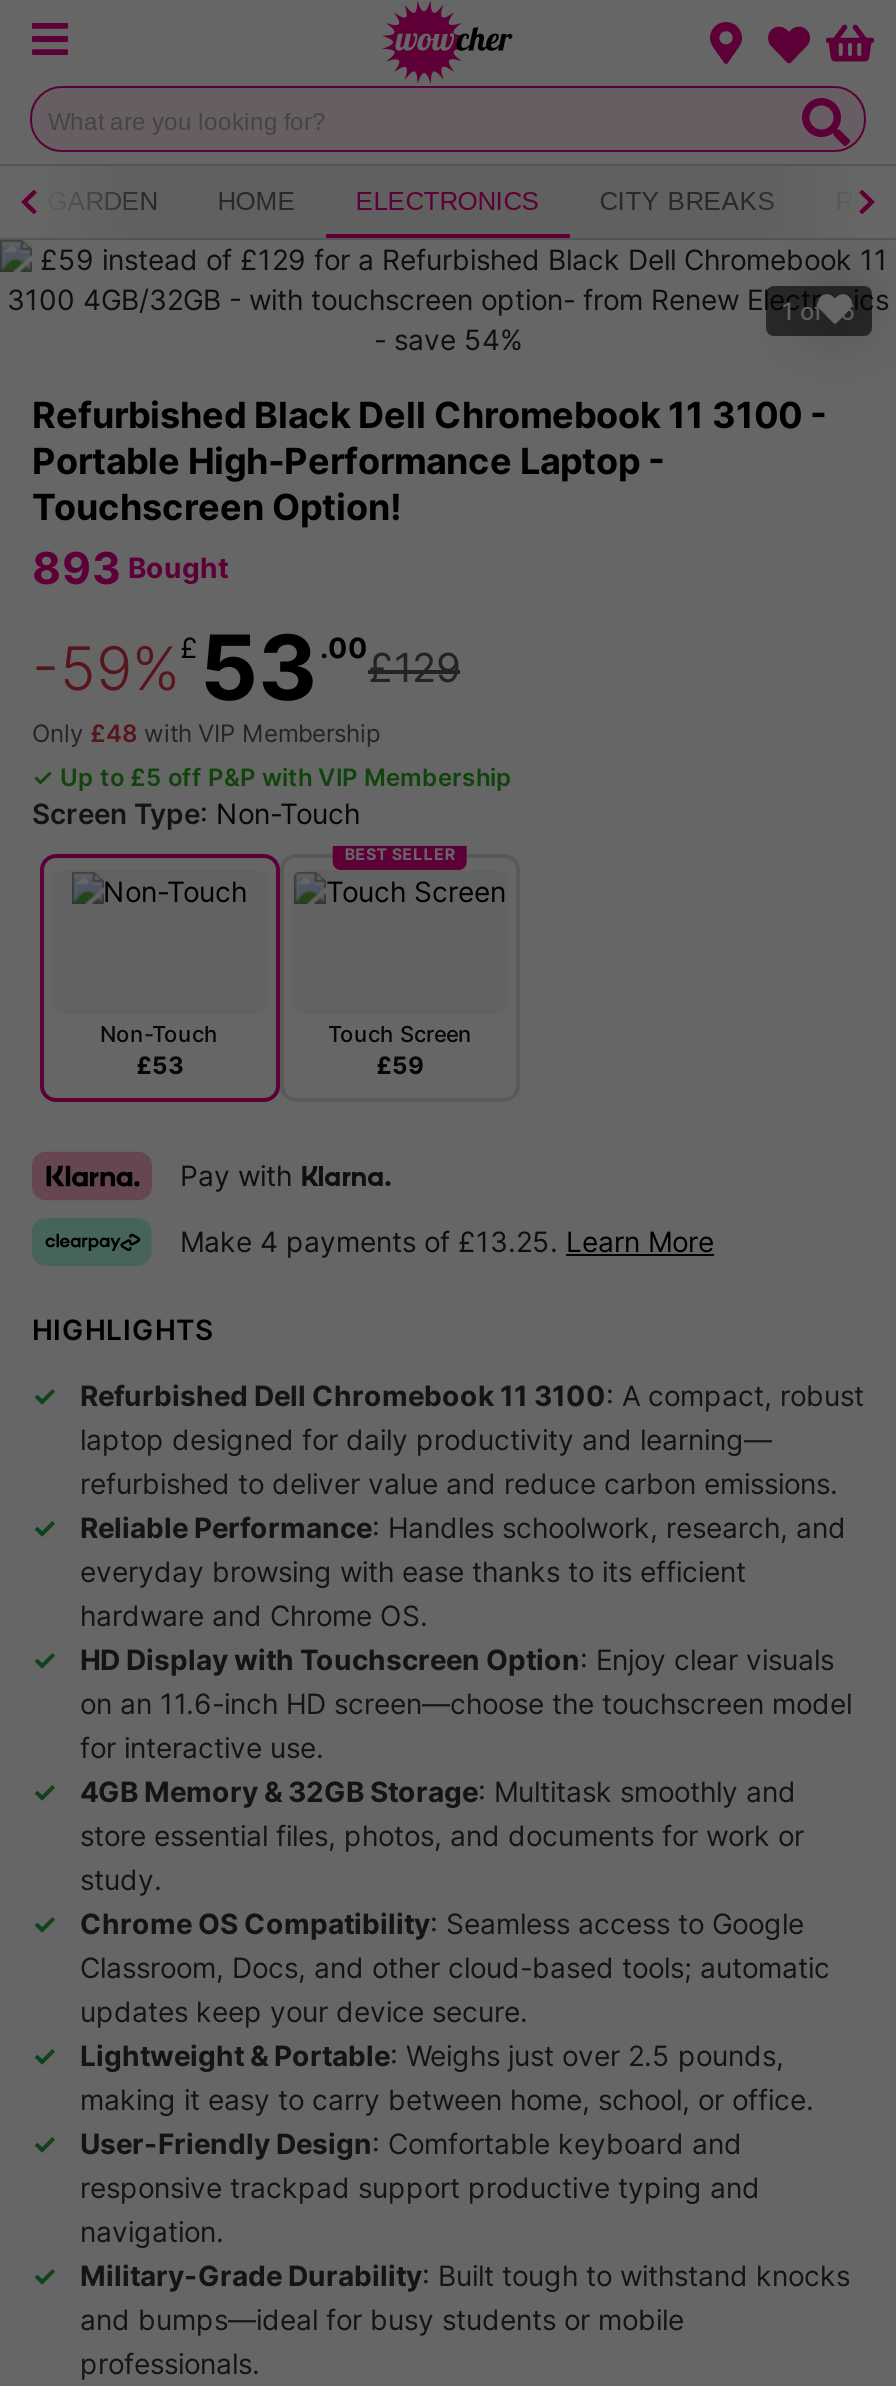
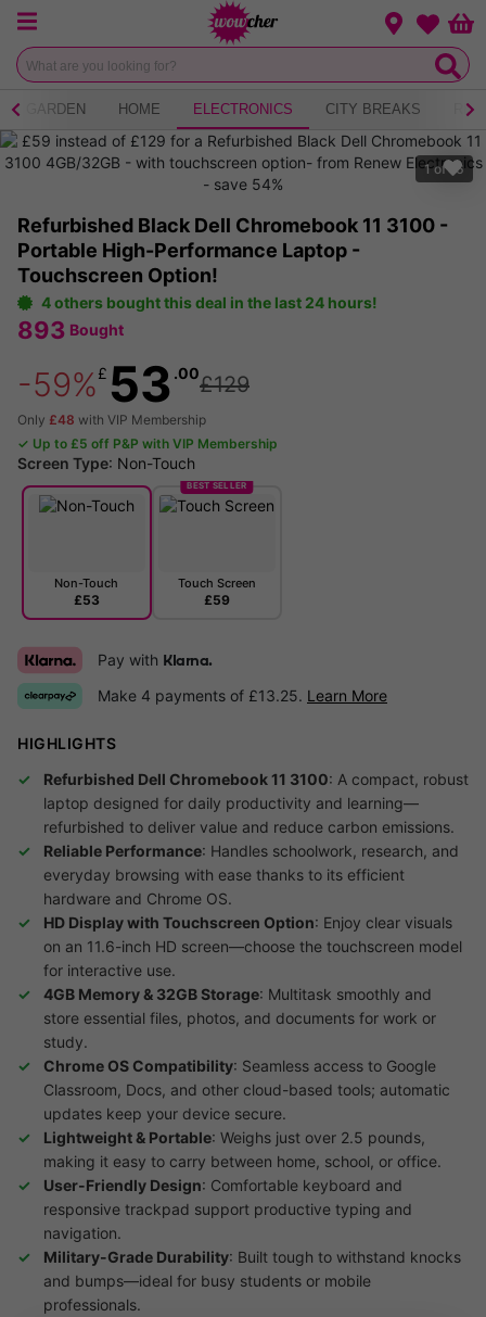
none -> [41,293,378,312] 4 others bought this deal in the last 24 hours!

